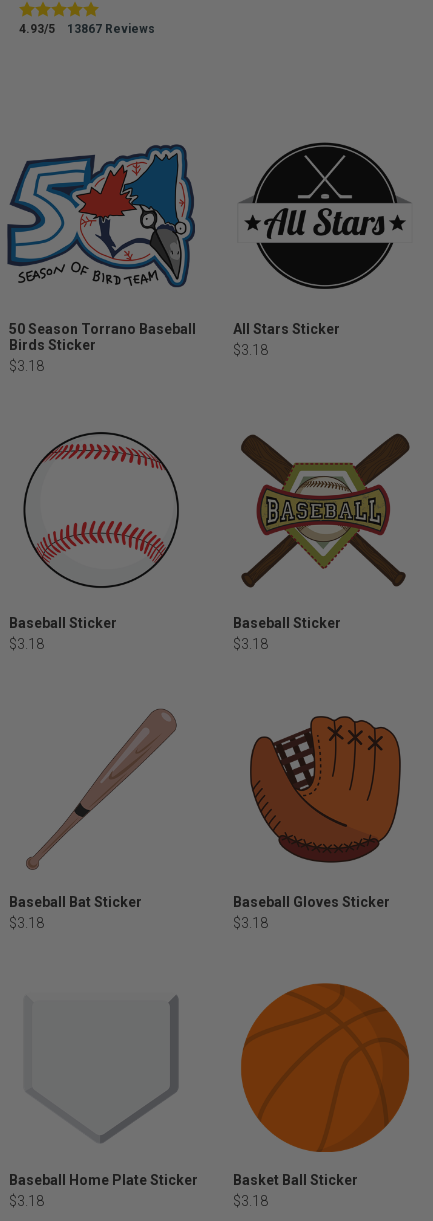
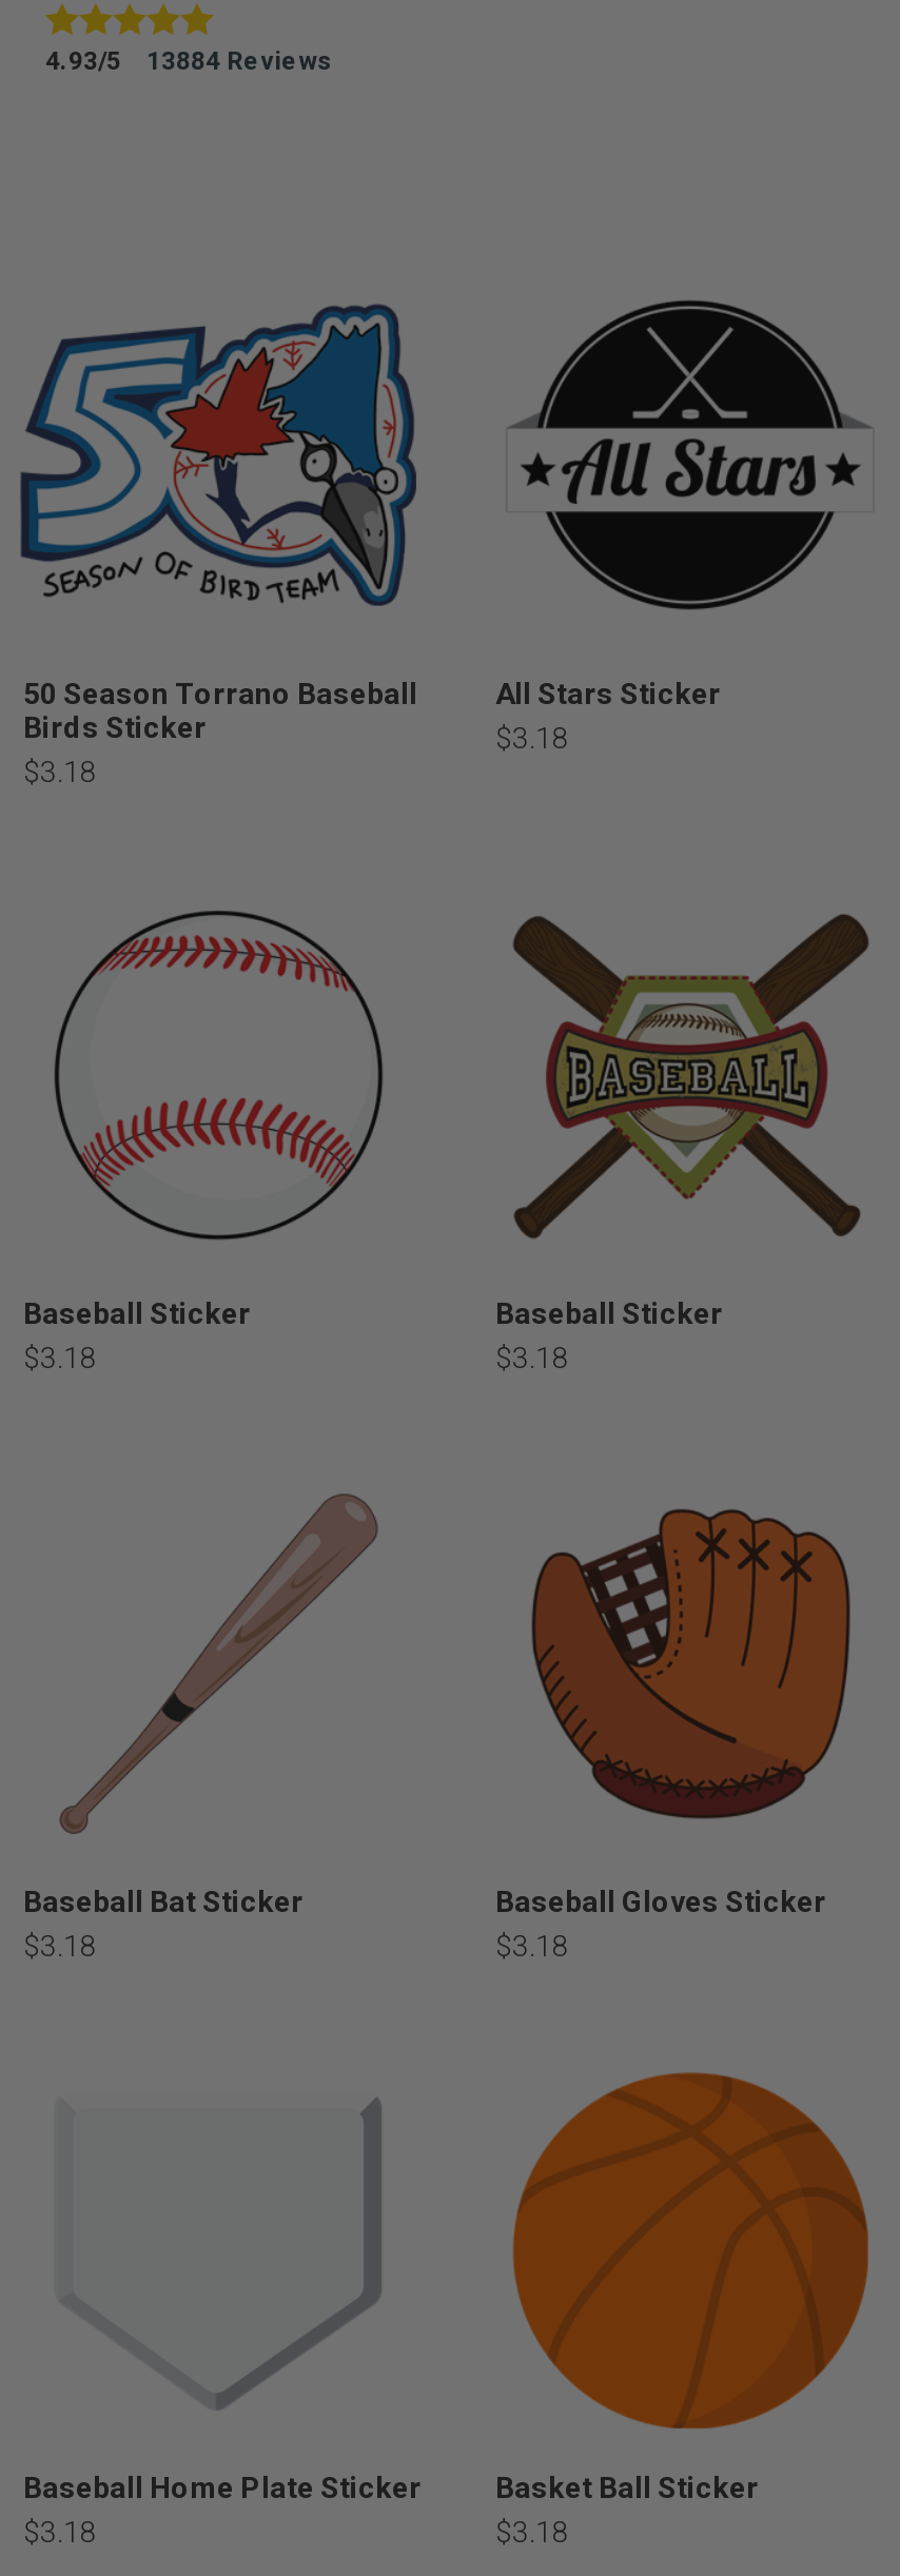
[19,21,155,35] 4.93/5 13867 Reviews -> [45,45,332,75] 4.93/5 13884 Reviews

